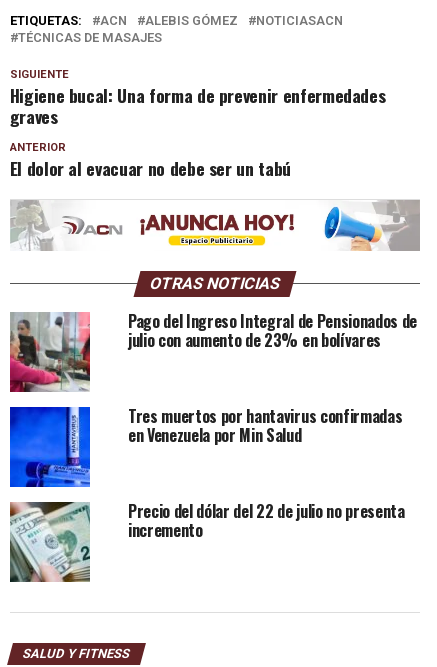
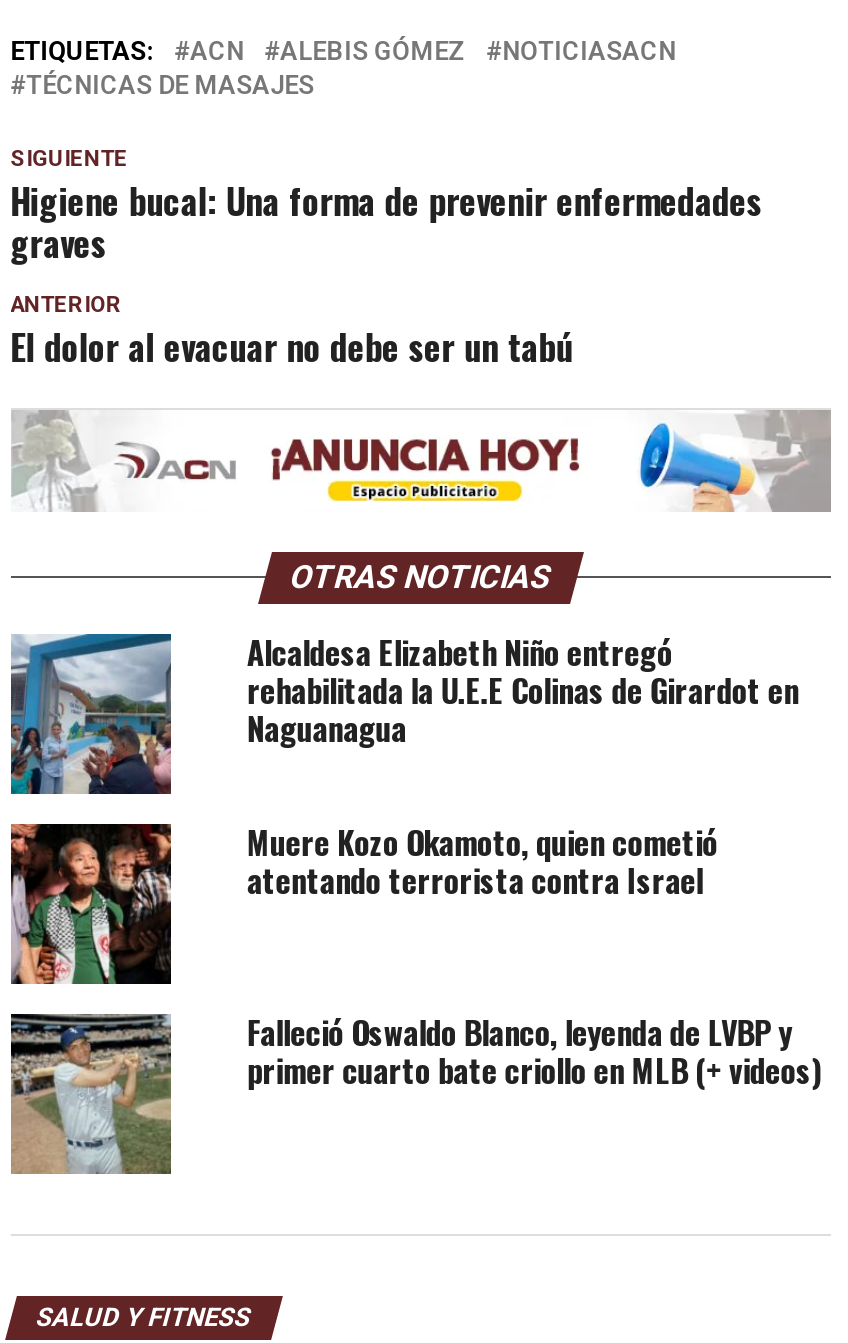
[9,309,417,393] [image] | Pago del Ingreso Integral de Pensionados de | julio con aumento de 23% en bolívares -> [9,628,799,796] [image] | Alcaldesa Elizabeth Niño entregó | rehabilitada la U.E.E Colinas de Girardot en | Naguanagua
[9,404,402,488] [image] | Tres muertos por hantavirus confirmadas | en Venezuela por Min Salud -> [9,818,718,986] [image] | Muere Kozo Okamoto, quien cometió | atentando terrorista contra Israel
[9,499,405,583] [image] | Precio del dólar del 22 de julio no presenta | incremento -> [9,1008,821,1176] [image] | Falleció Oswaldo Blanco, leyenda de LVBP y | primer cuarto bate criollo en MLB (+ videos)

